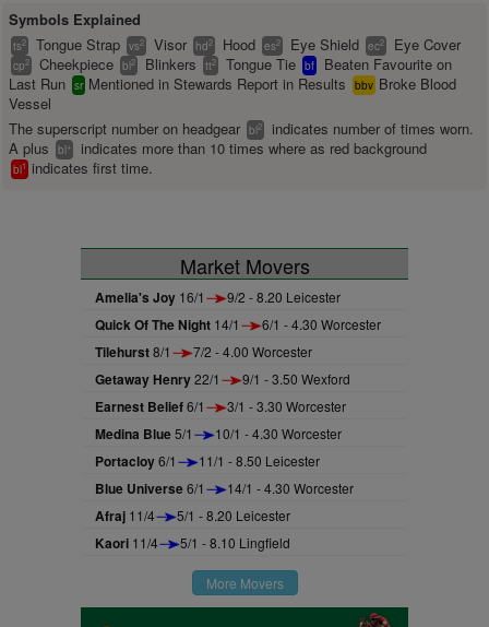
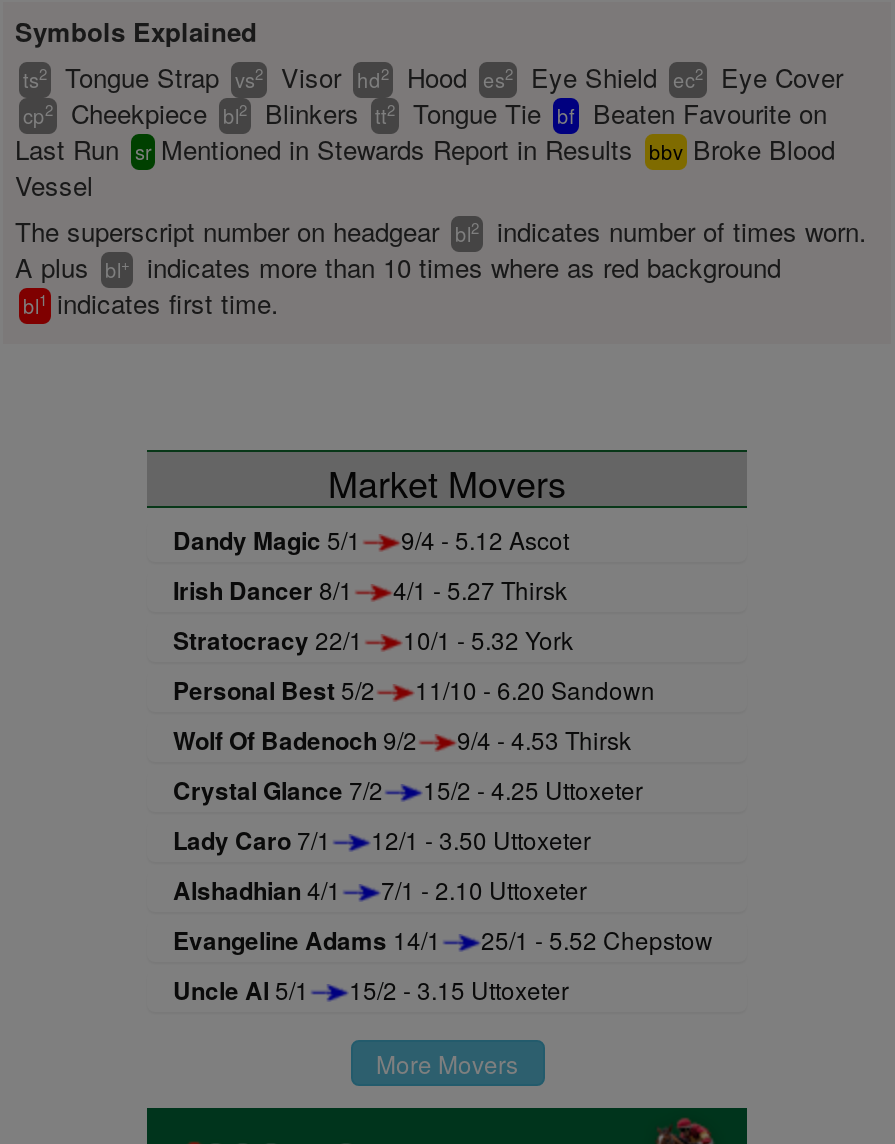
[95,287,381,553] Amelia's Joy 16/1 | 9/2 - 8.20 Leicester | Quick Of The Night 14/1 | 6/1 - 4.30 Worcester | Tilehurst 8/1 | 7/2 - 4.00 Worcester | Getaway Henry 22/1 | 9/1 - 3.50 Wexford | Earnest Belief 6/1 | 3/1 - 3.30 Worcester | Medina Blue 5/1 | 10/1 - 4.30 Worcester | Portacloy 6/1 | 11/1 - 8.50 Leicester | Blue Universe 6/1 | 14/1 - 4.30 Worcester | Afraj 11/4 | 5/1 - 8.20 Leicester | Kaori 11/4 | 5/1 - 8.10 Lingfield -> [173,522,713,1008] Dandy Magic 5/1 | 9/4 - 5.12 Ascot | Irish Dancer 8/1 | 4/1 - 5.27 Thirsk | Stratocracy 22/1 | 10/1 - 5.32 York | Personal Best 5/2 | 11/10 - 6.20 Sandown | Wolf Of Badenoch 9/2 | 9/4 - 4.53 Thirsk | Crystal Glance 7/2 | 15/2 - 4.25 Uttoxeter | Lady Caro 7/1 | 12/1 - 3.50 Uttoxeter | Alshadhian 4/1 | 7/1 - 2.10 Uttoxeter | Evangeline Adams 14/1 | 25/1 - 5.52 Chepstow | Uncle Al 5/1 | 15/2 - 3.15 Uttoxeter

